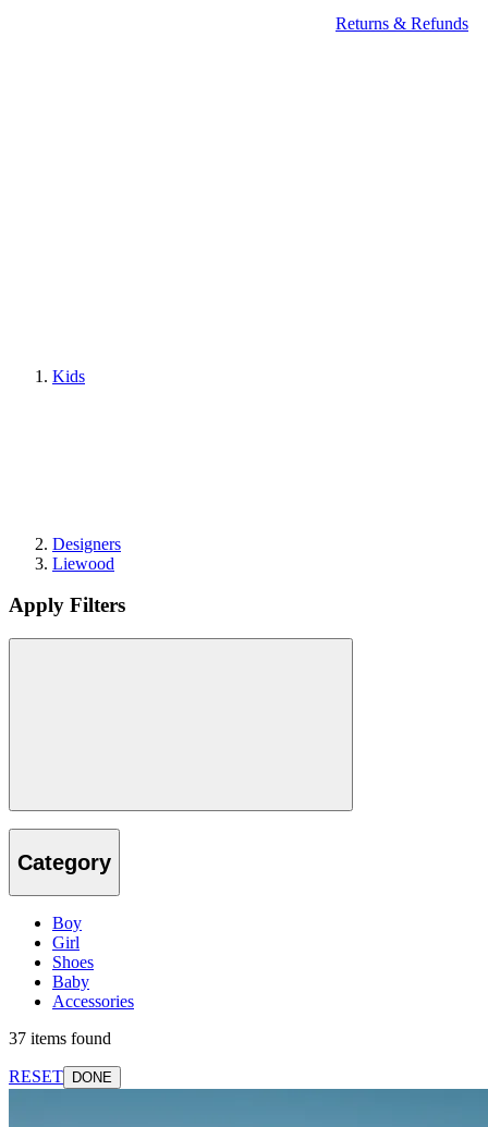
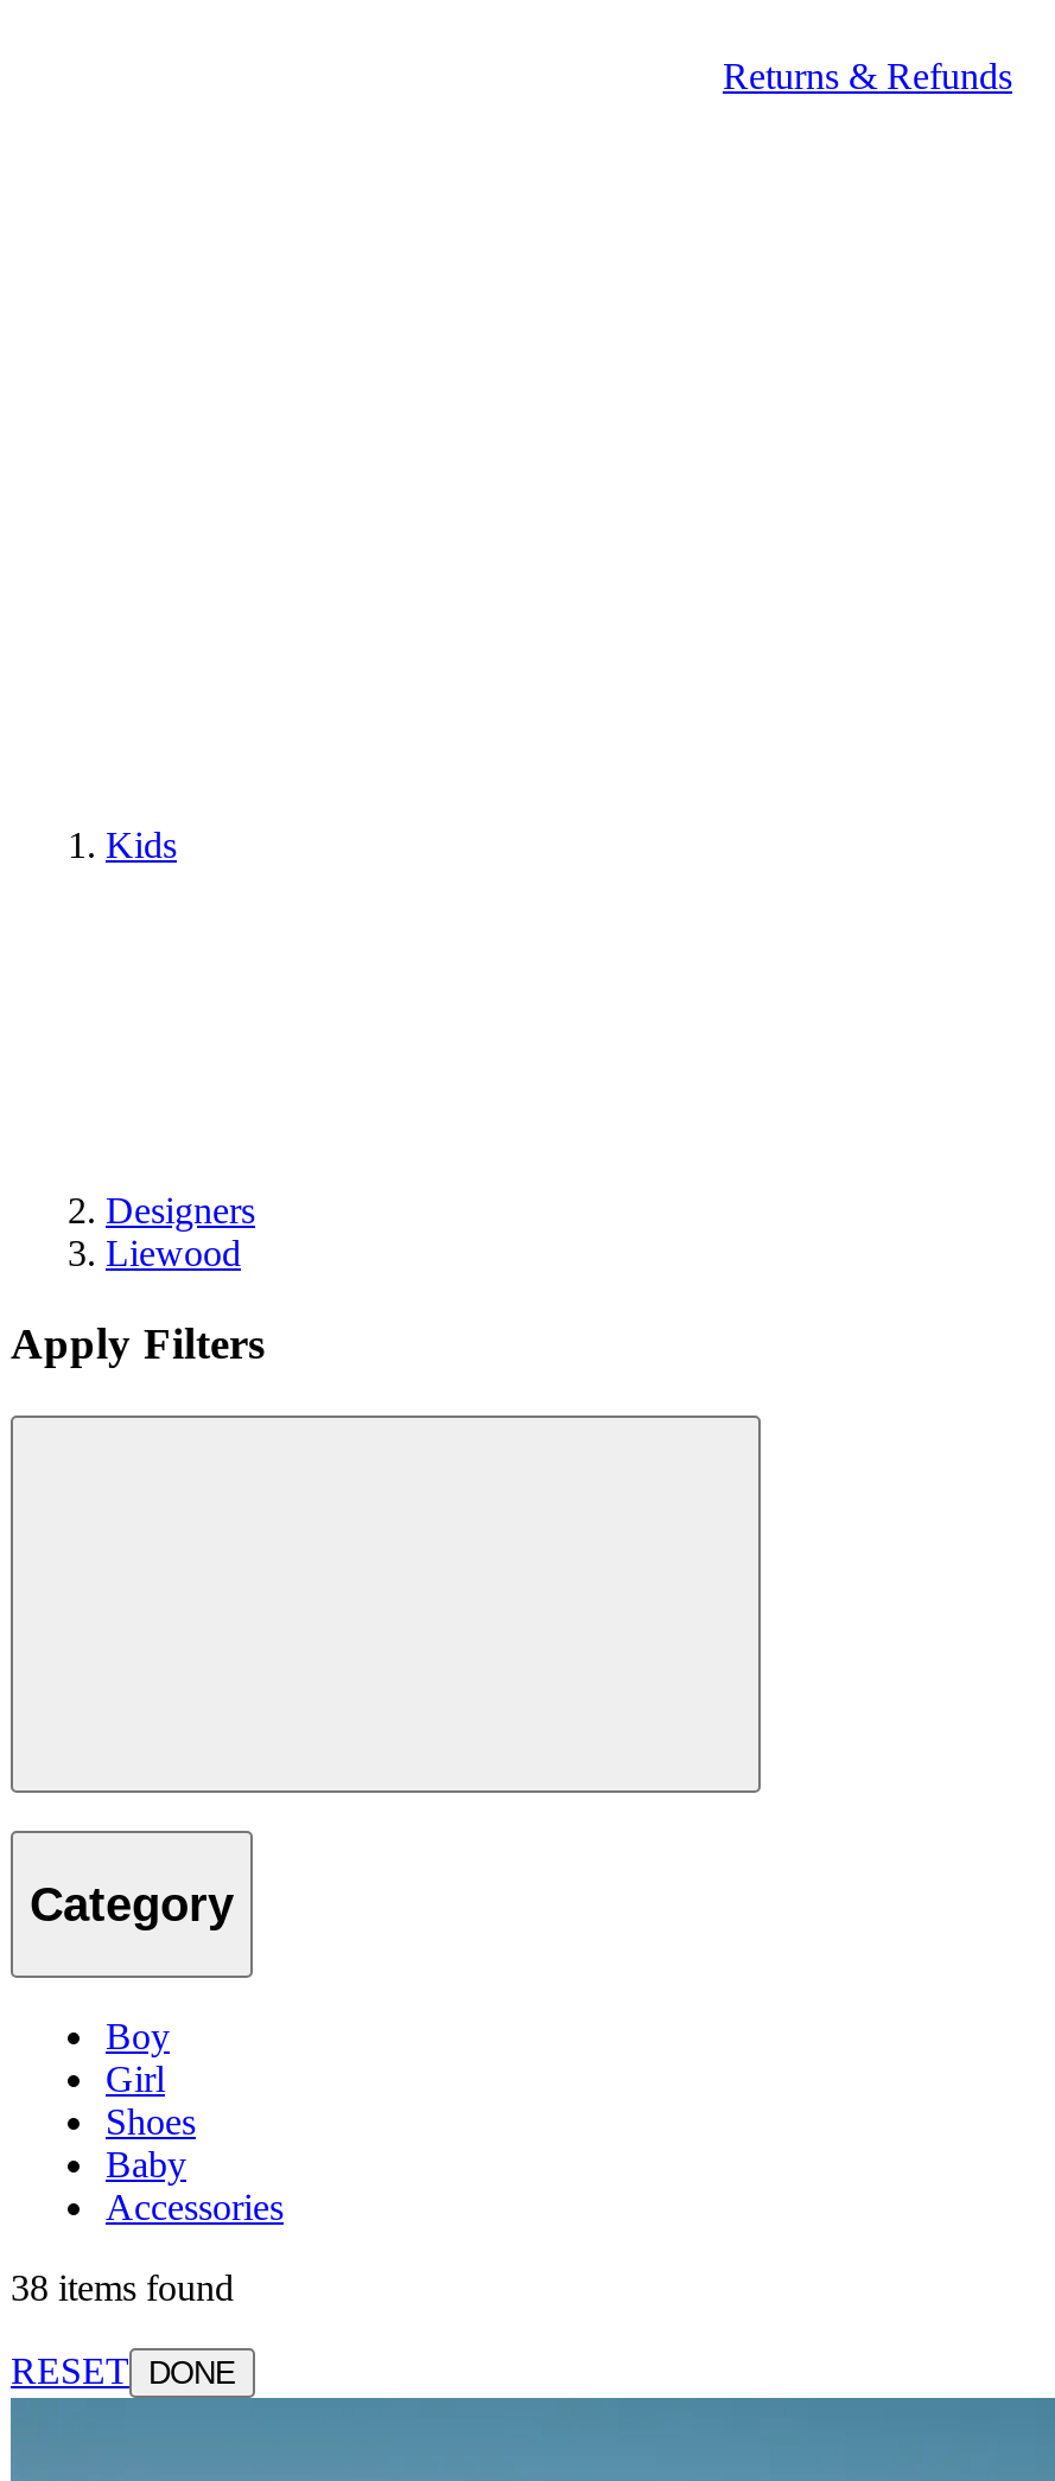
[9,1029,111,1048] 37 items found -> [11,2268,234,2308] 38 items found

